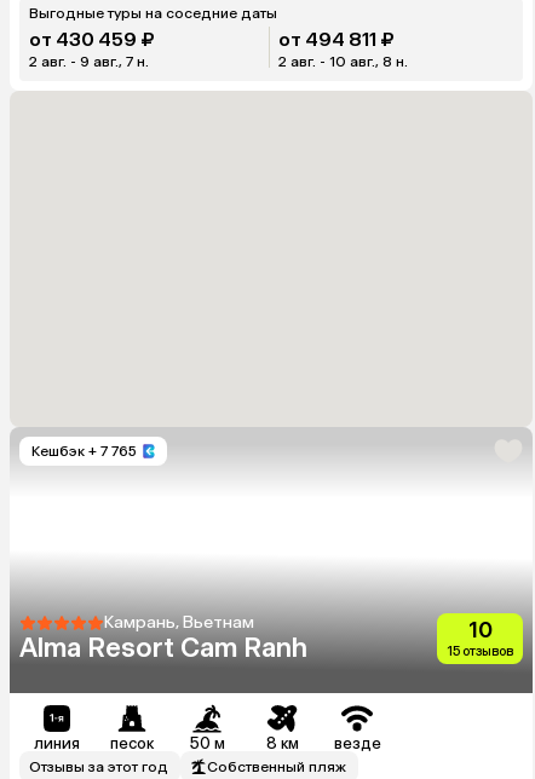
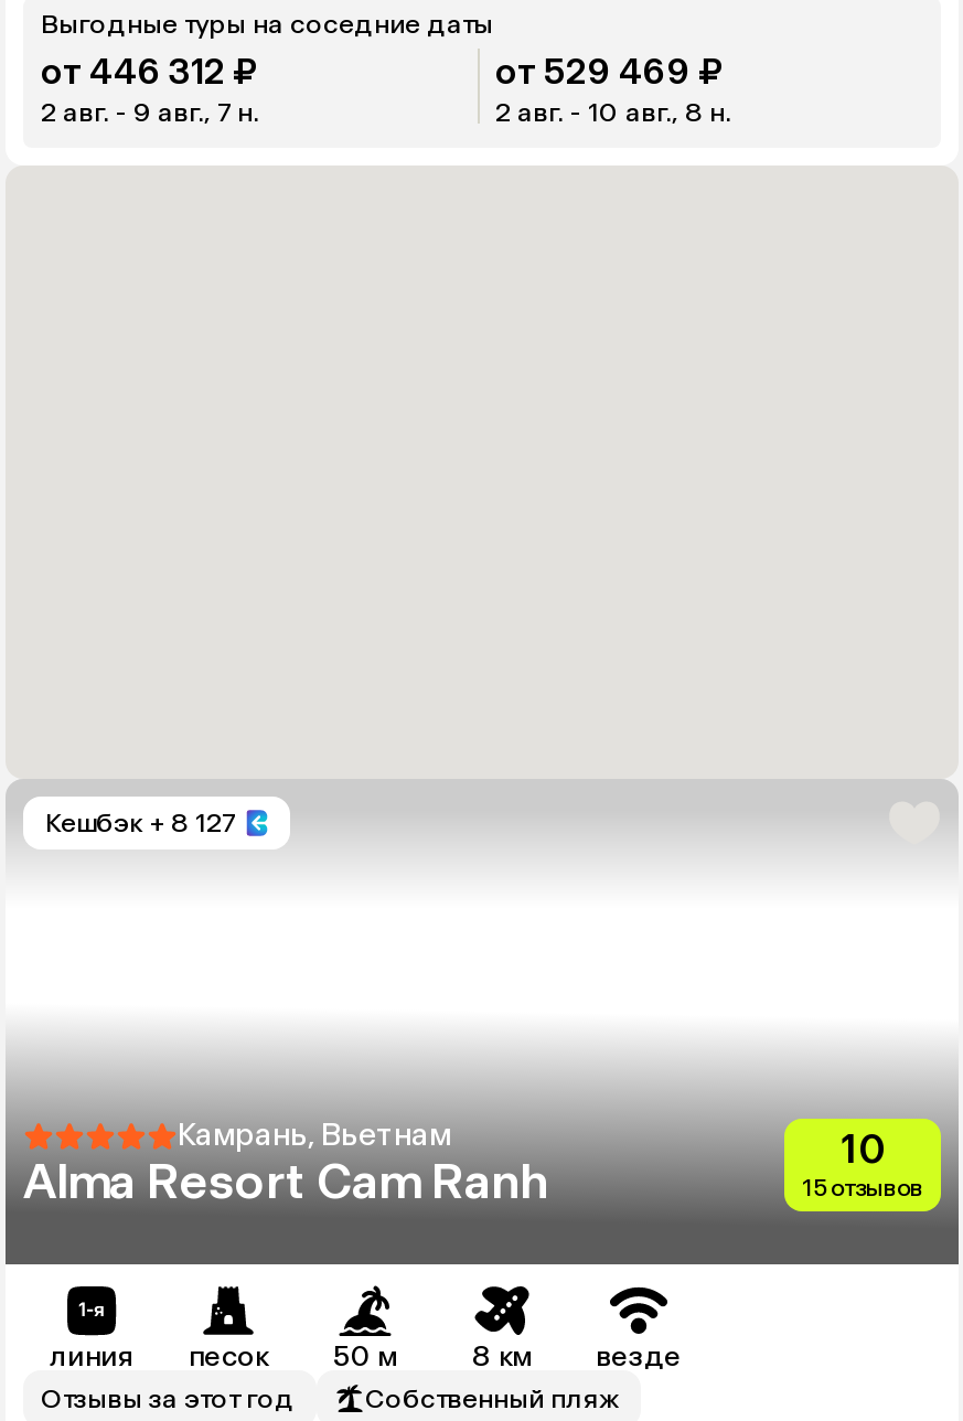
[29,28,155,51] от 430 459 ₽ -> [41,51,259,93] от 446 312 ₽
[278,28,395,51] от 494 811 ₽ -> [495,51,725,93] от 529 469 ₽
[31,443,137,460] Кешбэк + 7 765 -> [45,808,235,838] Кешбэк + 8 127

